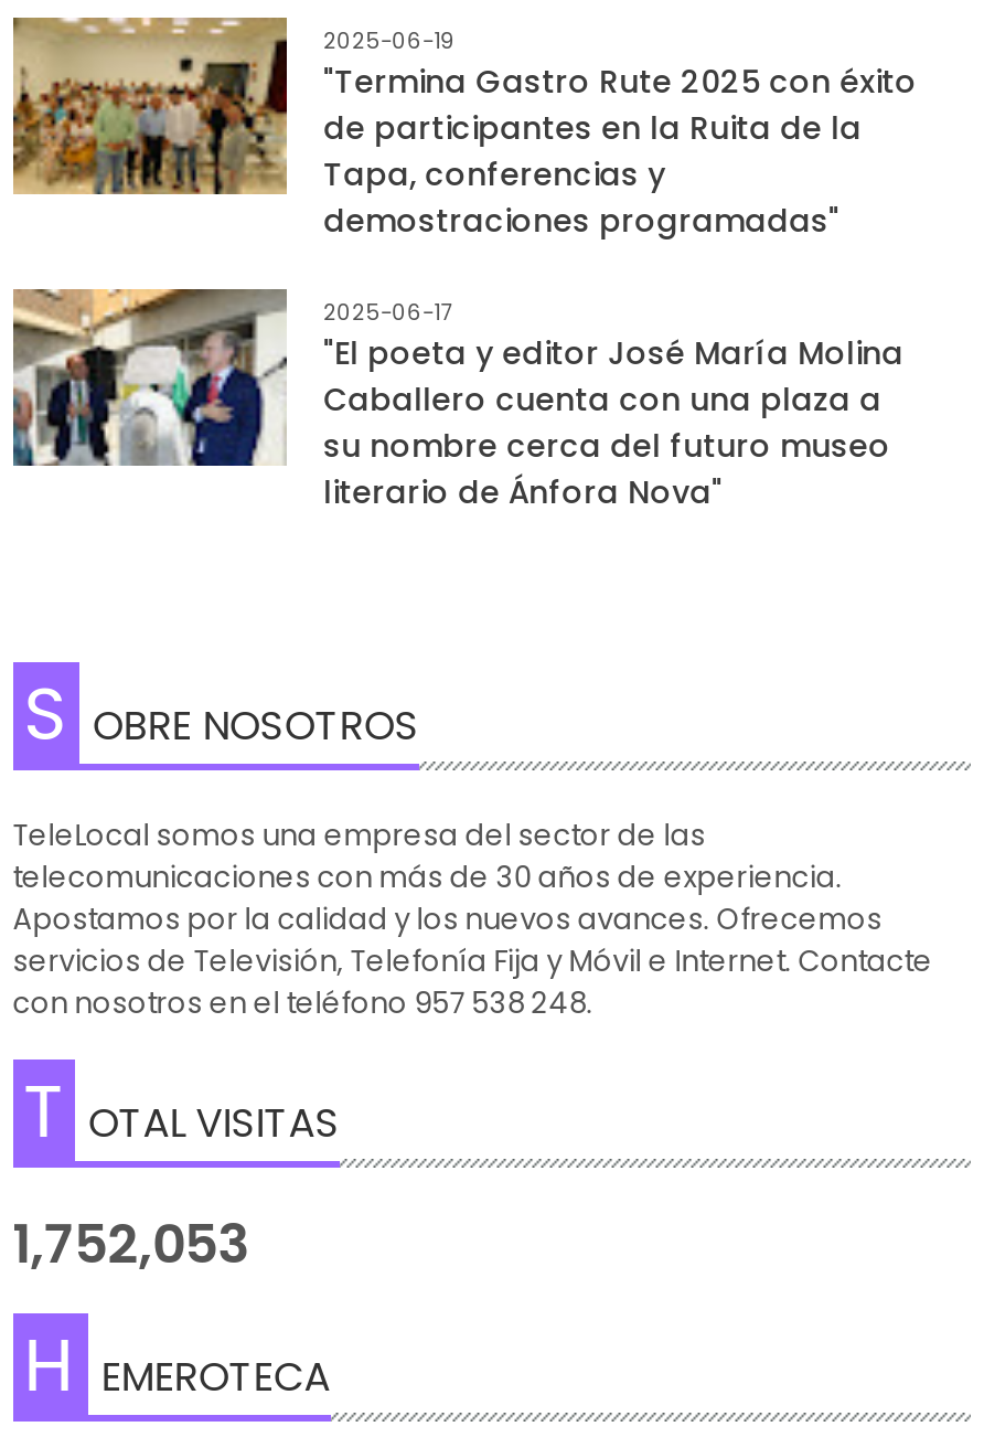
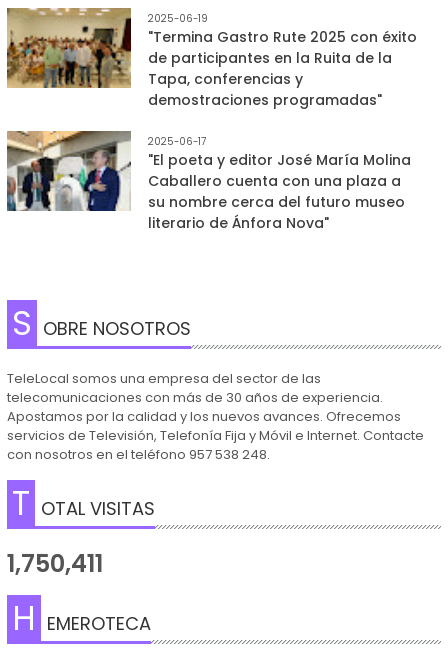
[13,1207,249,1280] 1,752,053 -> [7,547,103,580] 1,750,411

